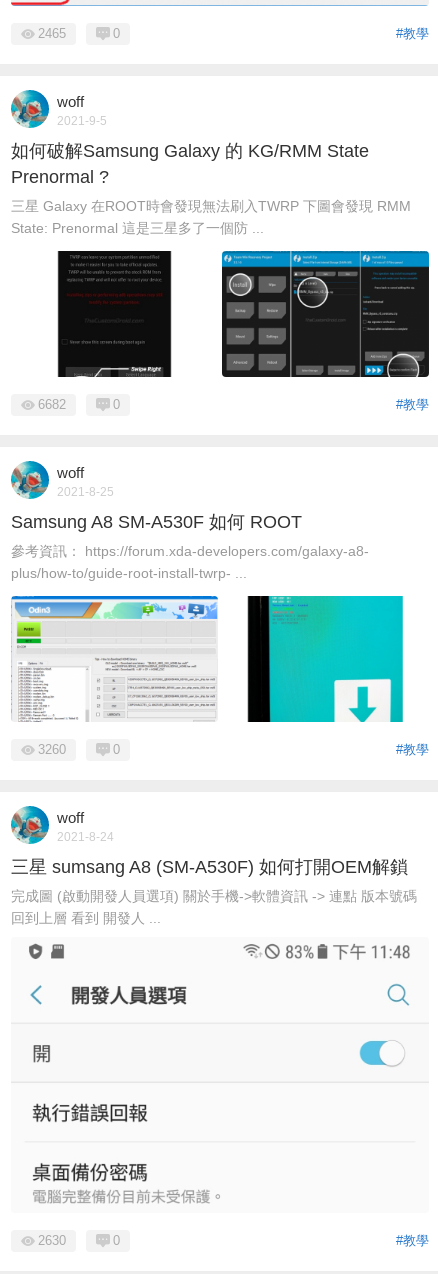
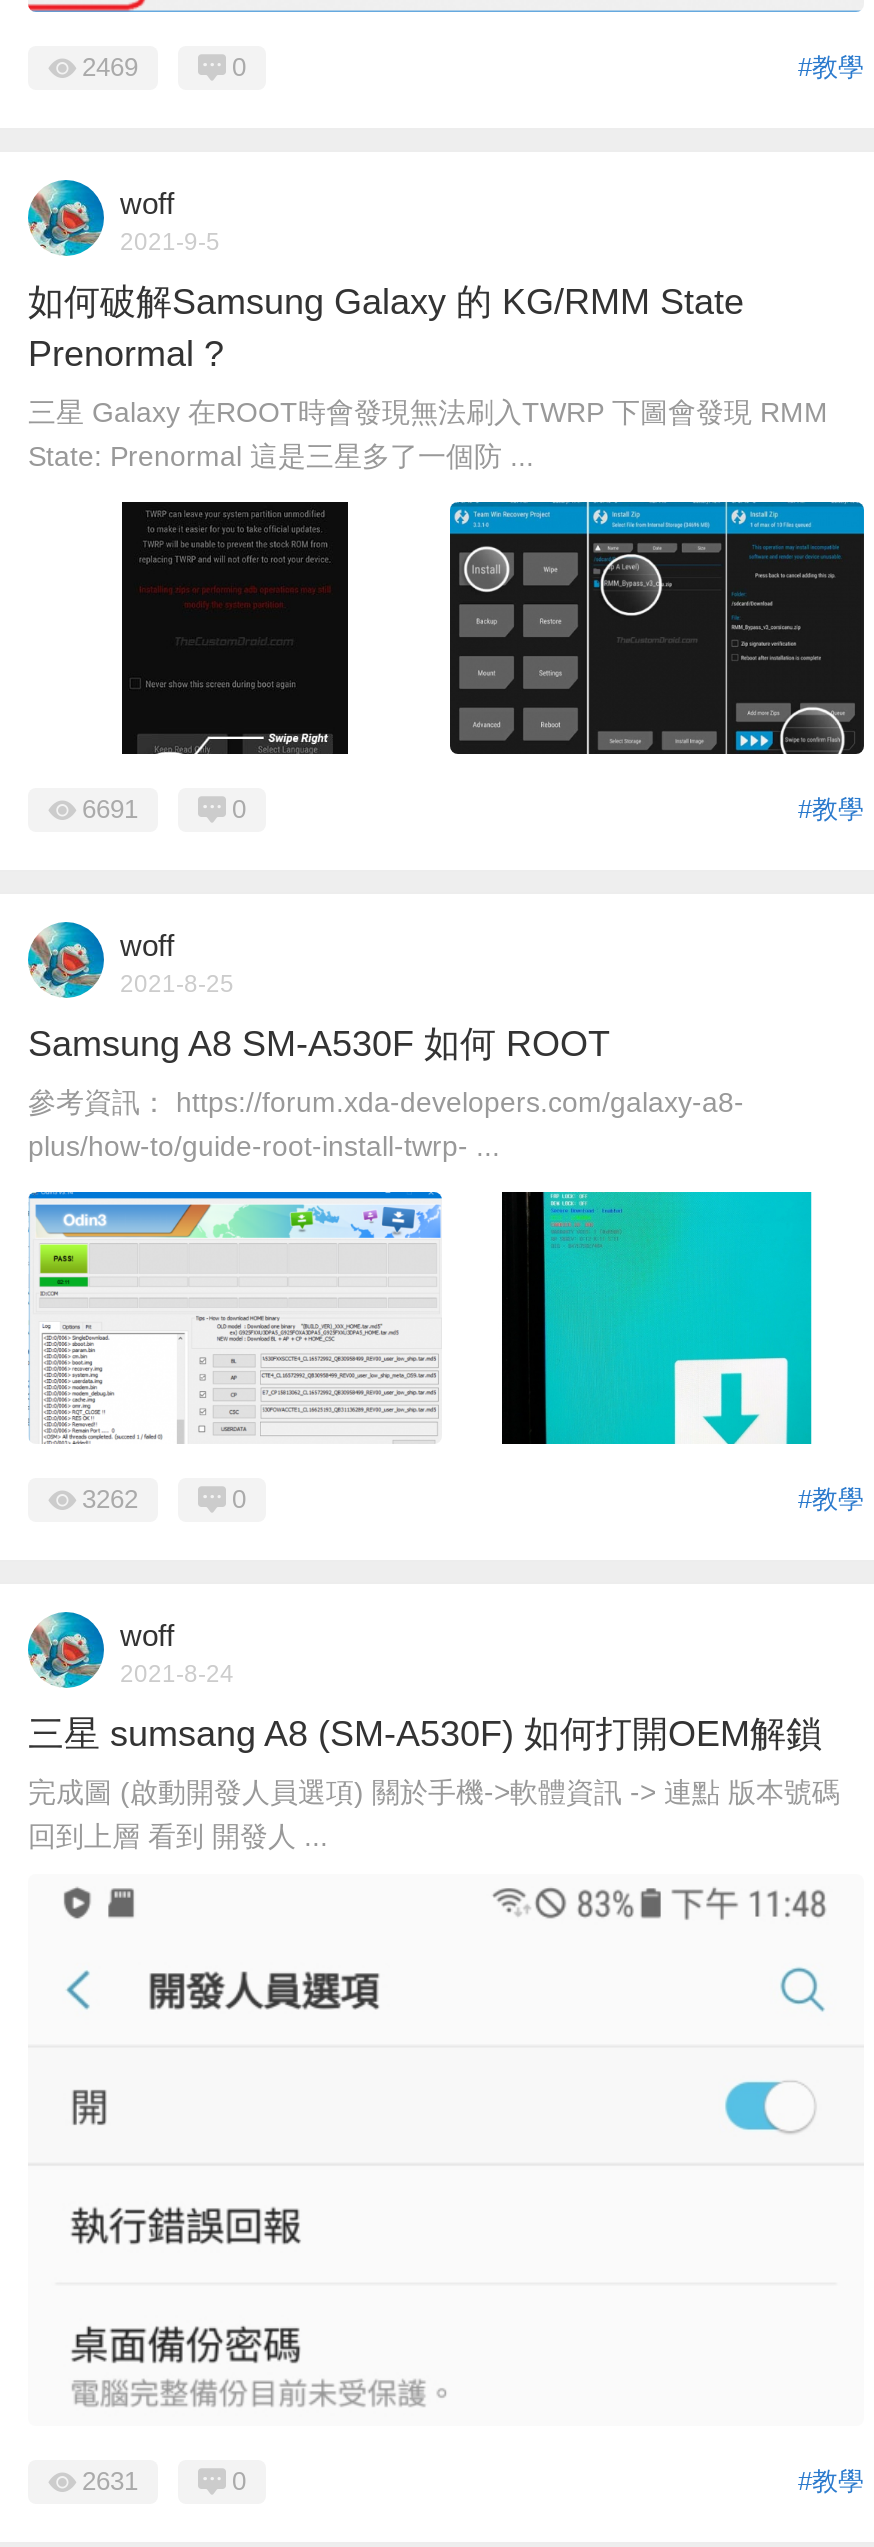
[38,26,66,41] 2465 -> [82,51,138,81] 2469
[38,397,66,412] 6682 -> [82,793,138,823] 6691
[38,742,66,757] 3260 -> [82,1483,138,1513] 3262
[38,1233,66,1248] 2630 -> [82,2465,138,2495] 2631

